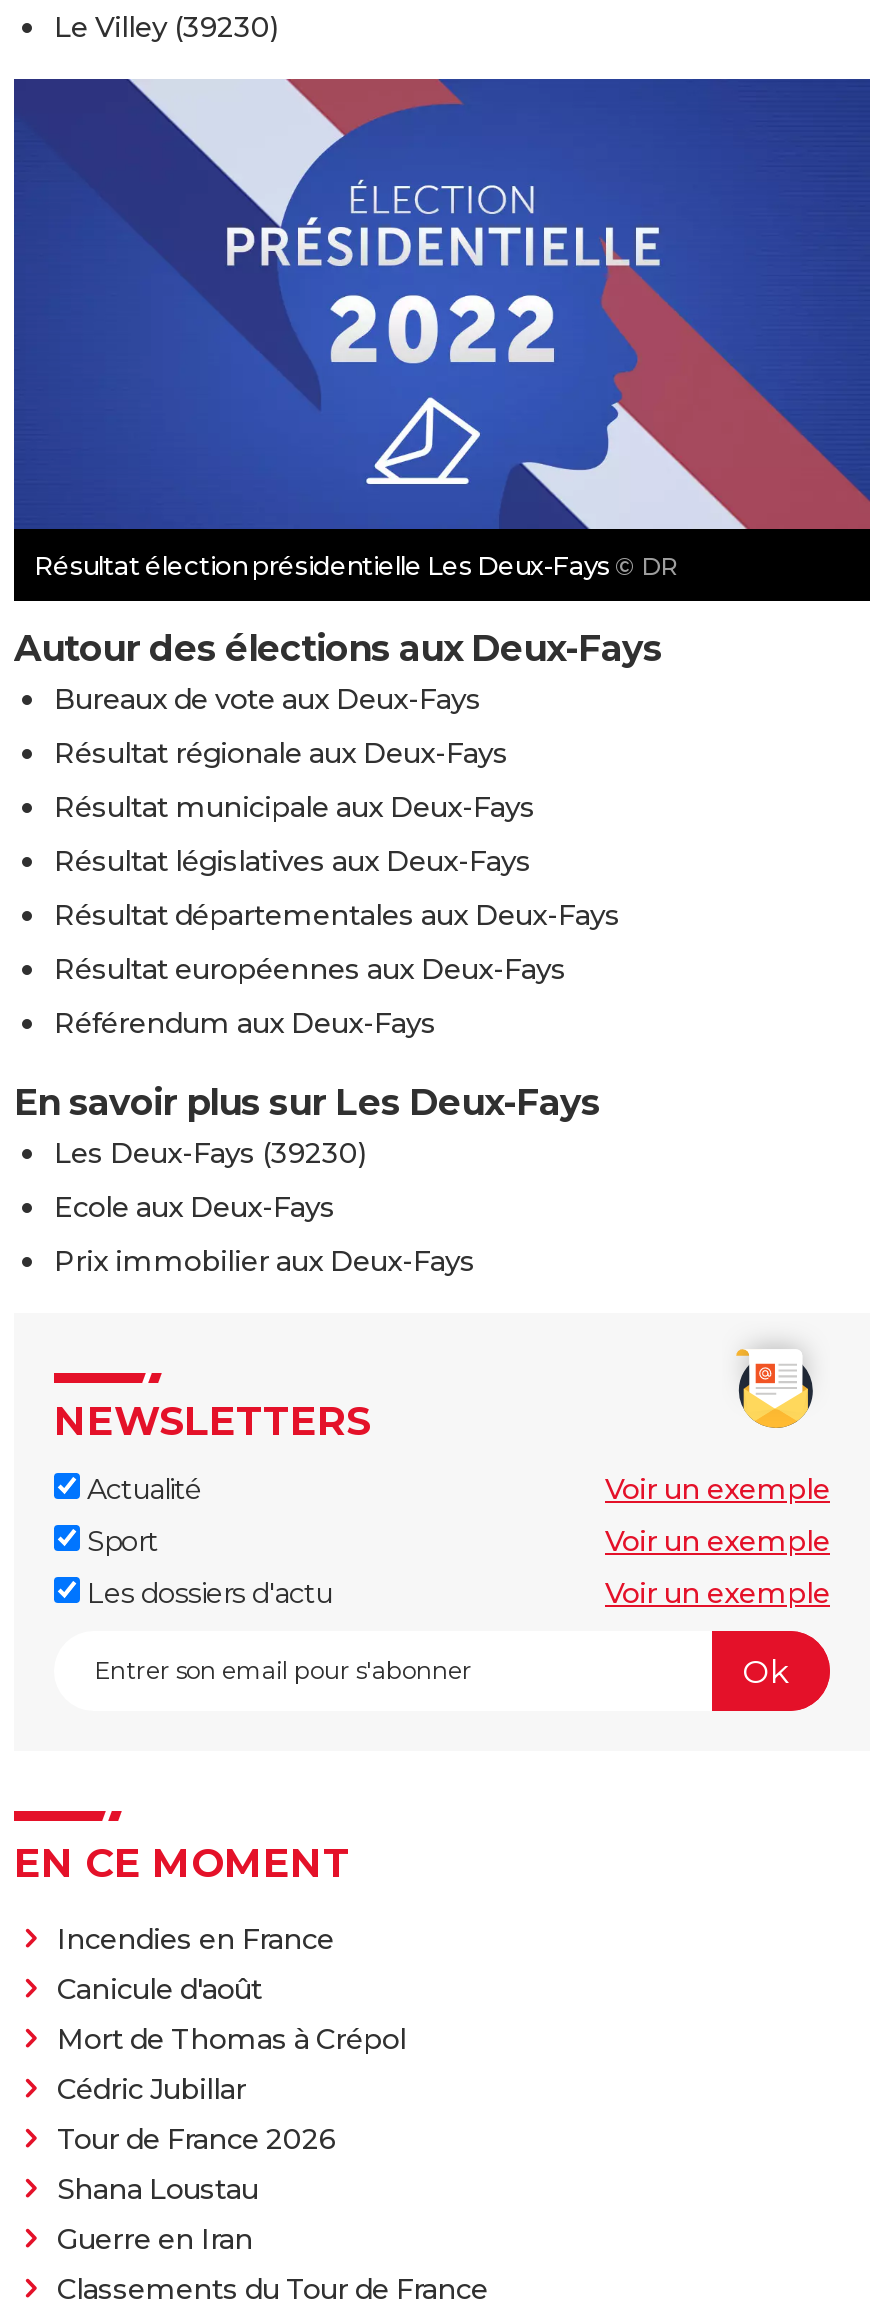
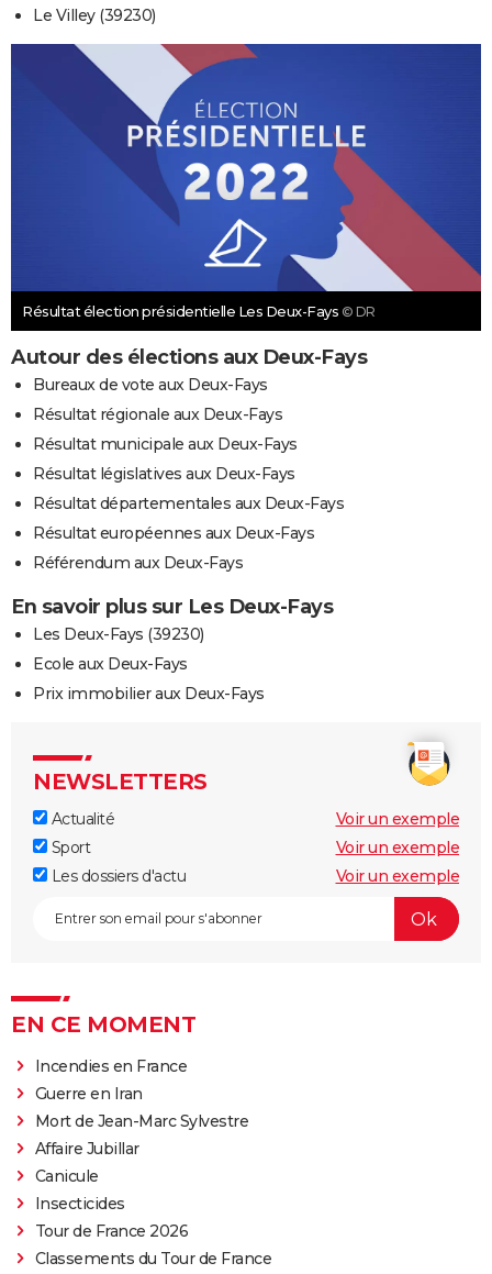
[57,1972,406,2208] Canicule d'août | Mort de Thomas à Crépol | Cédric Jubillar | Shana Loustau -> none
moved [57,2122,336,2158] -> [35,1222,188,1241]: Tour de France 2026
moved [57,2222,253,2258] -> [35,1084,142,1104]: Guerre en Iran
none -> [35,1112,248,1214] Mort de Jean-Marc Sylvestre | Affaire Jubillar | Canicule | Insecticides

